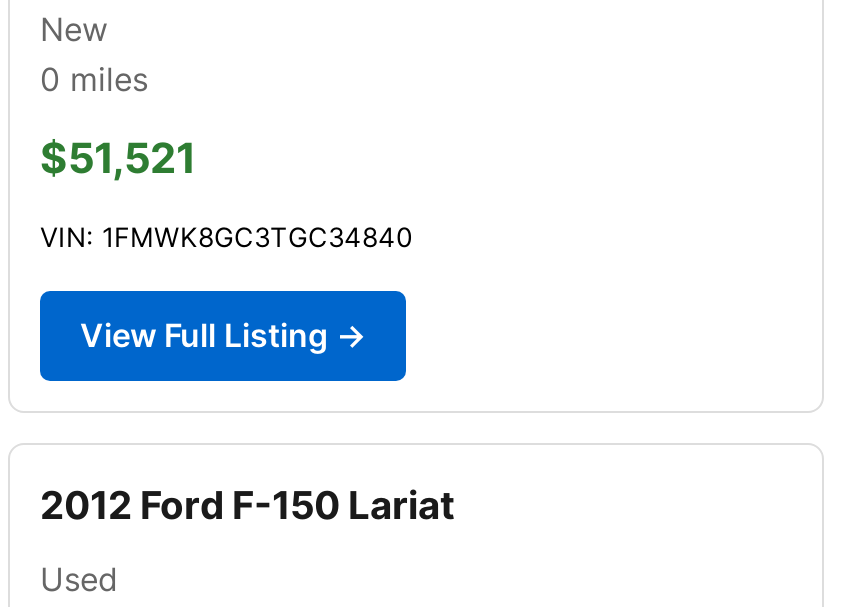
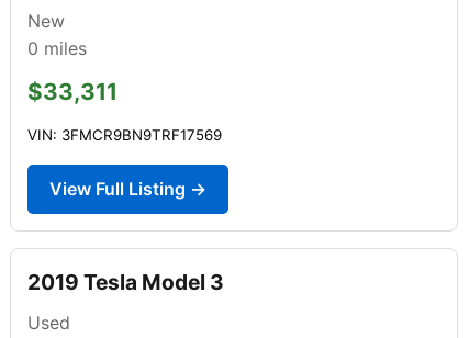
[40,133,196,183] $51,521 -> [27,78,117,105] $33,311
[40,221,412,253] VIN: 1FMWK8GC3TGC34840 -> [27,126,222,144] VIN: 3FMCR9BN9TRF17569
[40,481,454,529] 2012 Ford F-150 Lariat -> [27,269,224,295] 2019 Tesla Model 3

